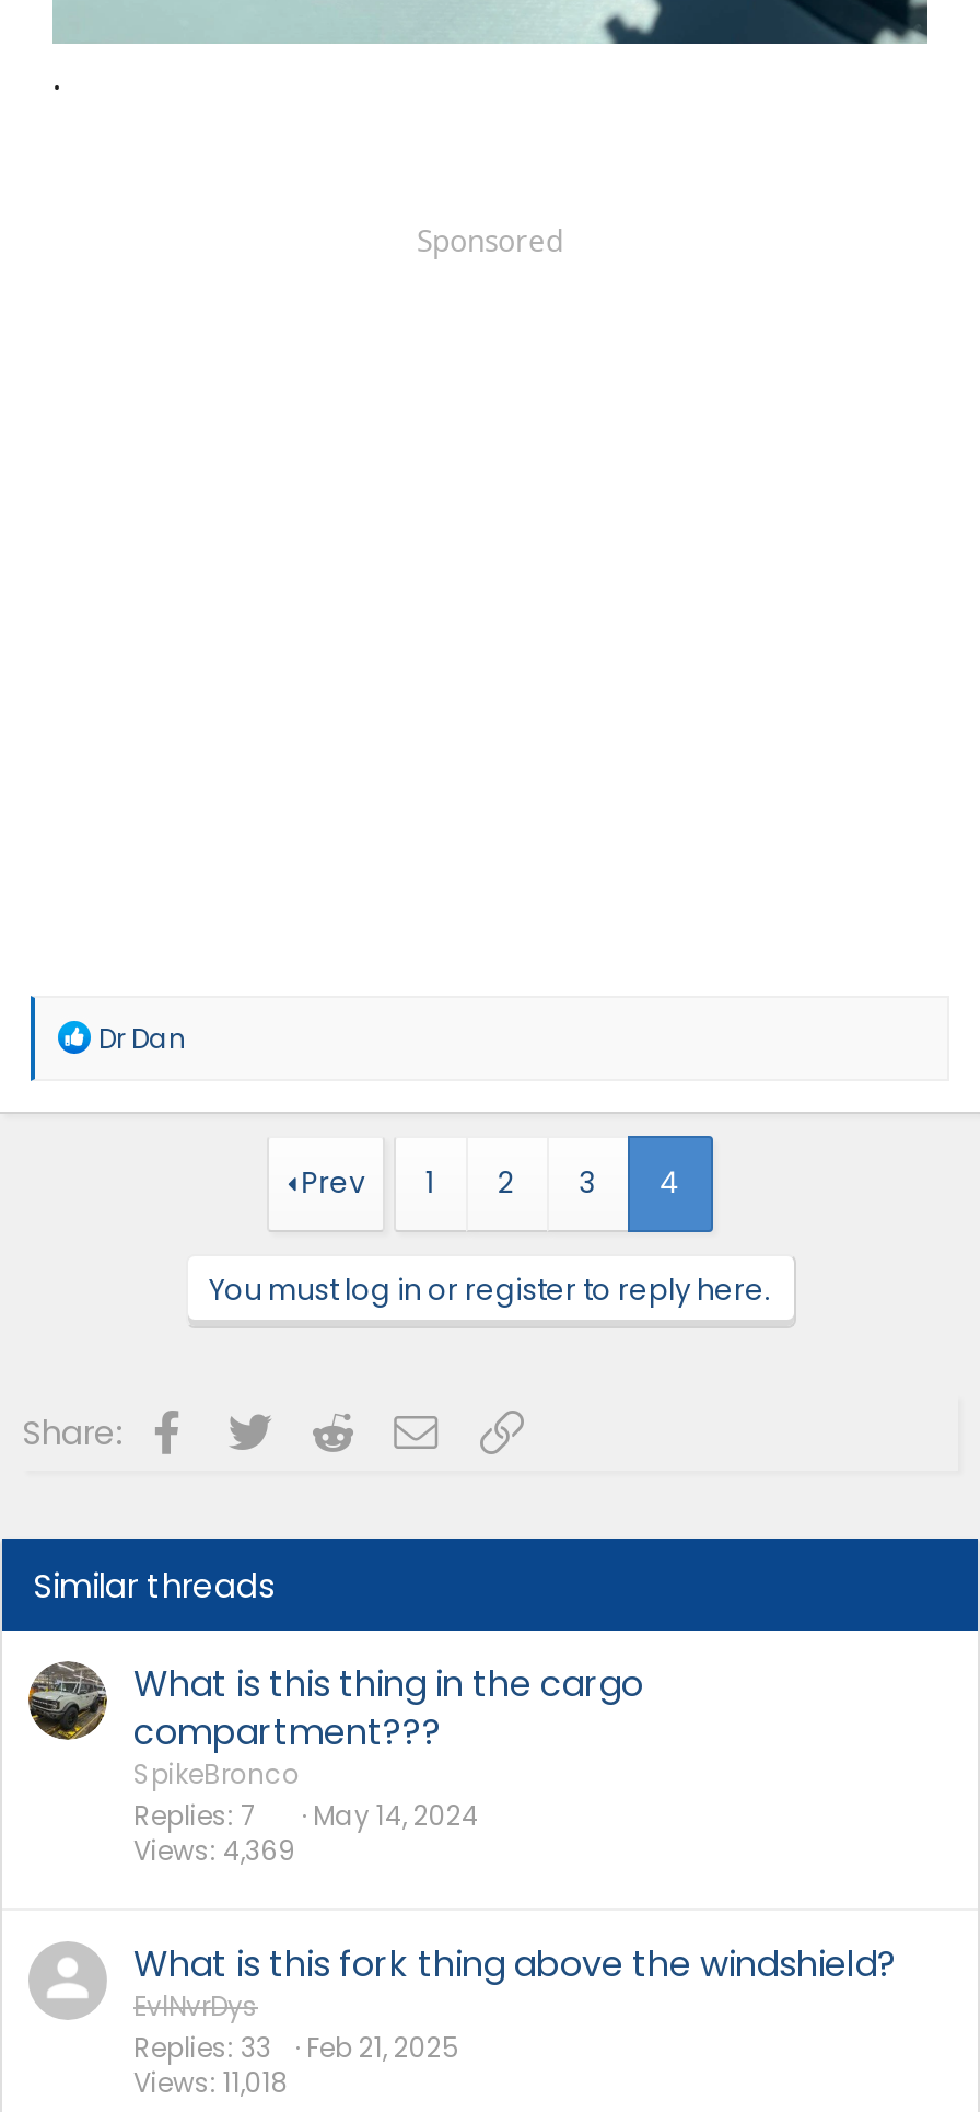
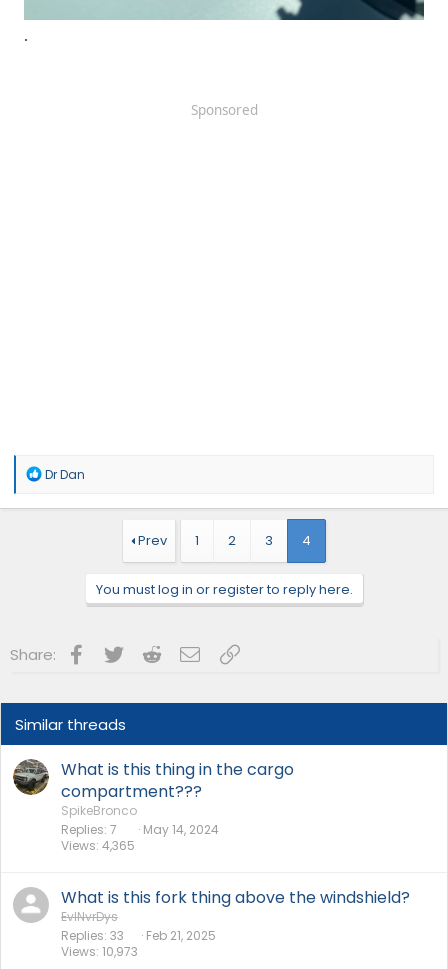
[133,1832,295,1869] Views 4,369 -> [61,837,135,854] Views 4,365
[133,2064,289,2101] Views 11,018 -> [61,943,138,960] Views 10,973

